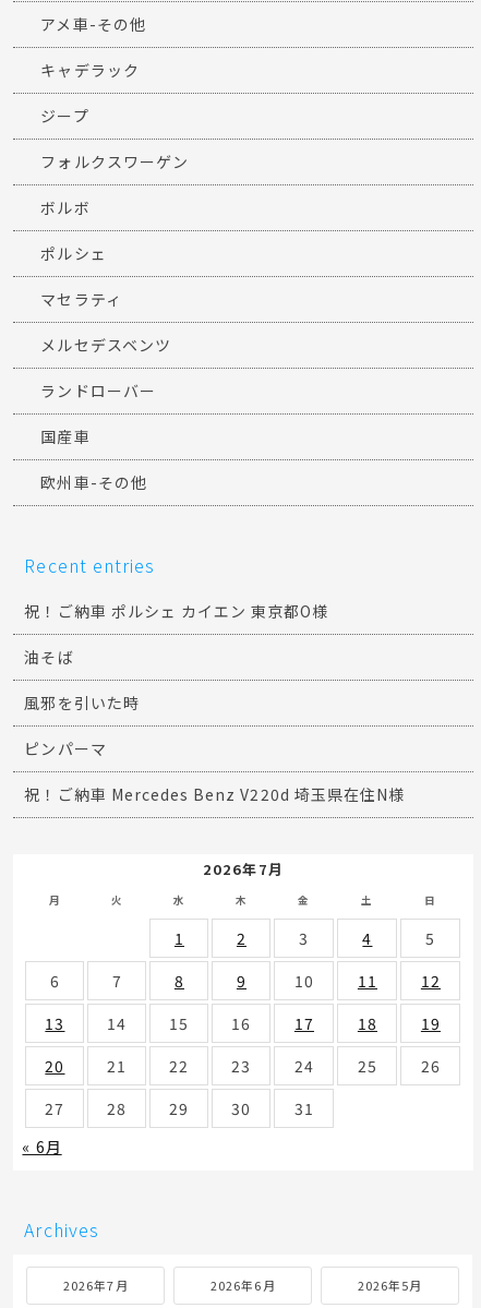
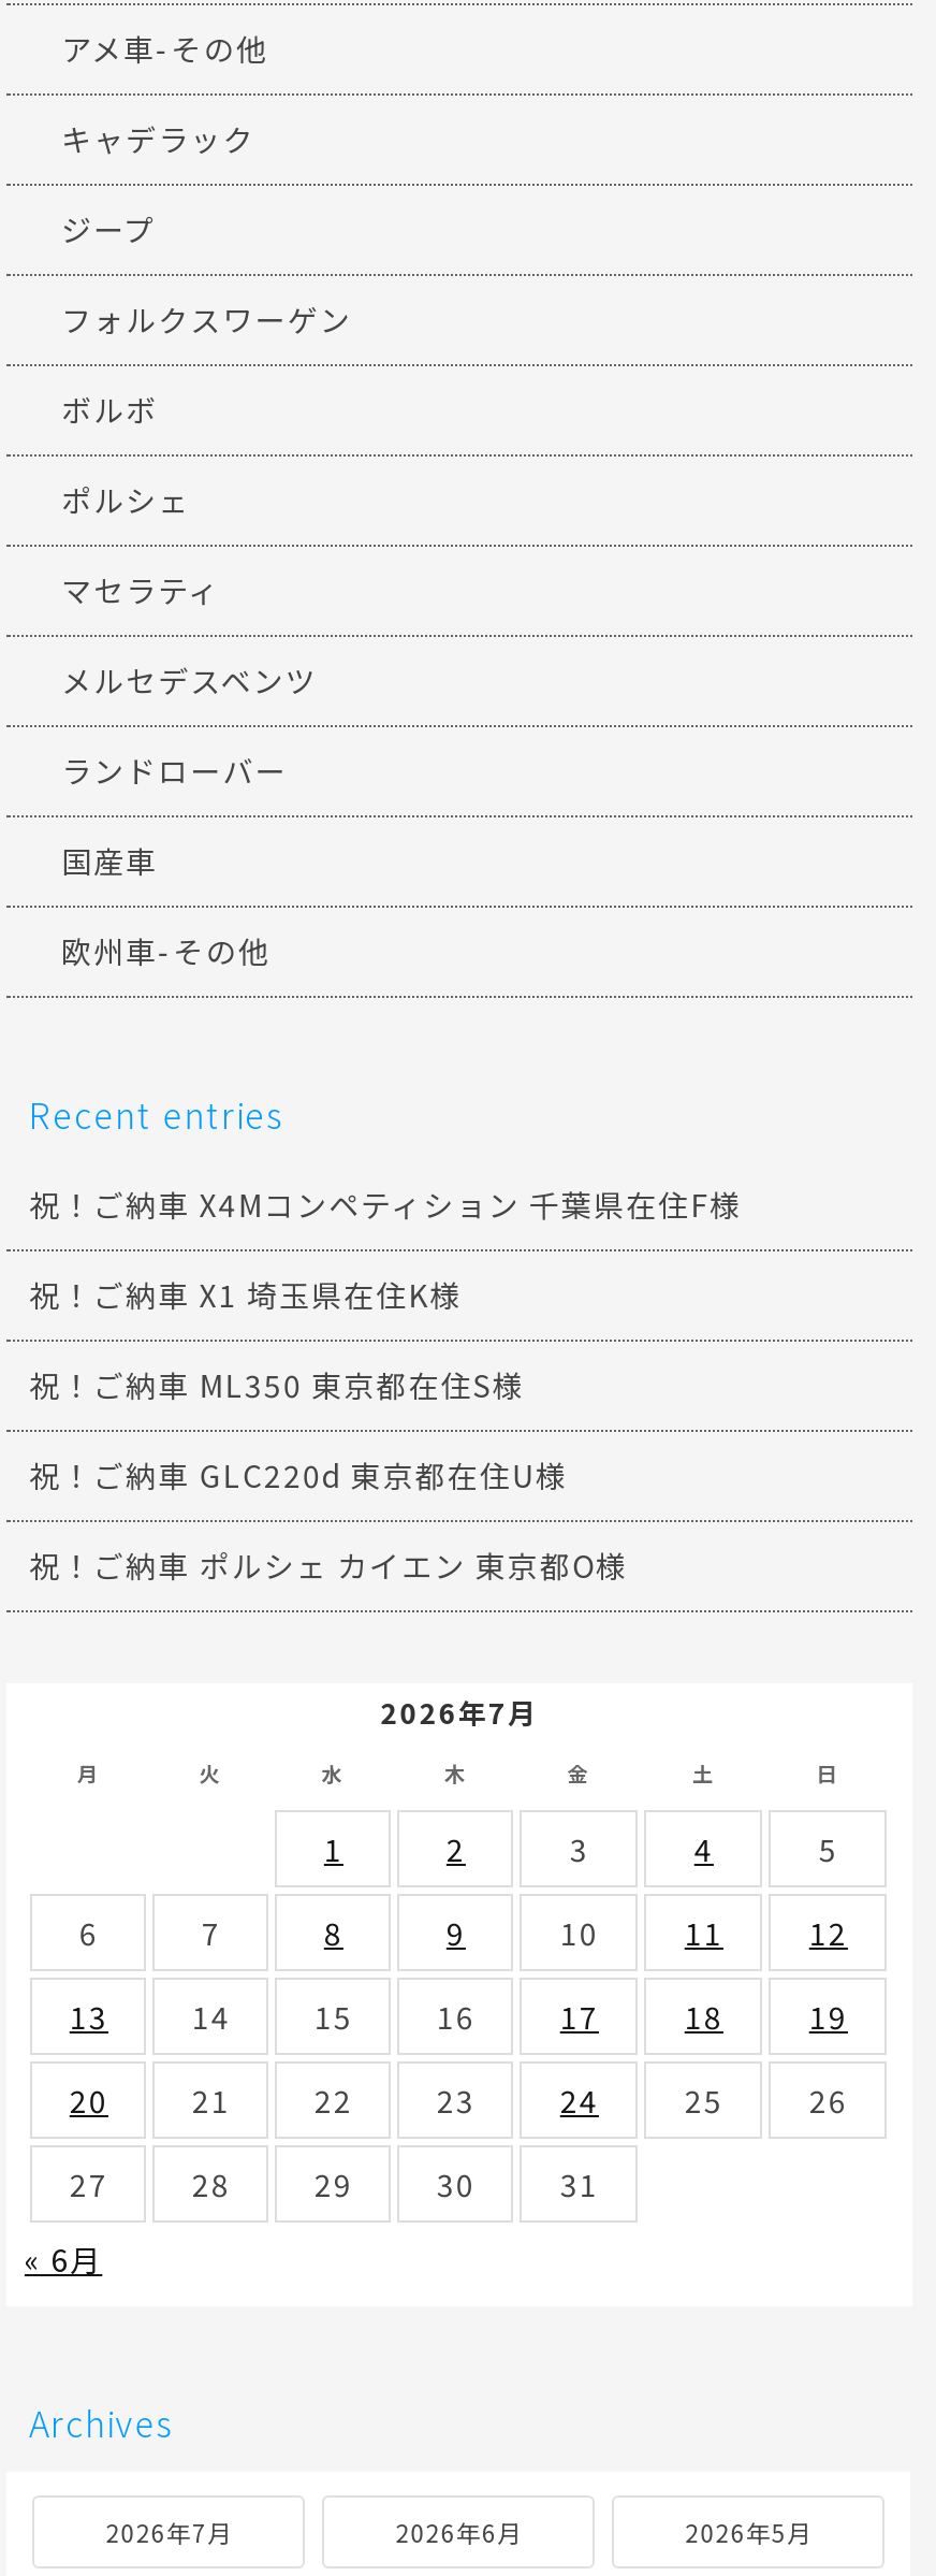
none -> [29,1183,742,1496] 祝！ご納車 X4Mコンペティション 千葉県在住F様 | 祝！ご納車 X1 埼玉県在住K様 | 祝！ご納車 ML350 東京都在住S様 | 祝！ご納車 GLC220d 東京都在住U様
moved [24,600,329,622] -> [29,1543,628,1586]: 祝！ご納車 ポルシェ カイエン 東京都O様
[24,646,405,806] 油そば | 風邪を引いた時 | ピンパーマ | 祝！ご納車 Mercedes Benz V220d 埼玉県在住N様 -> none

